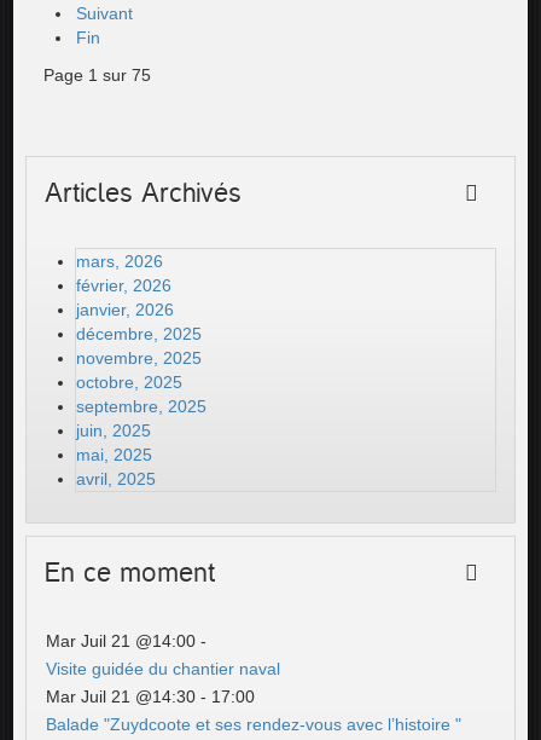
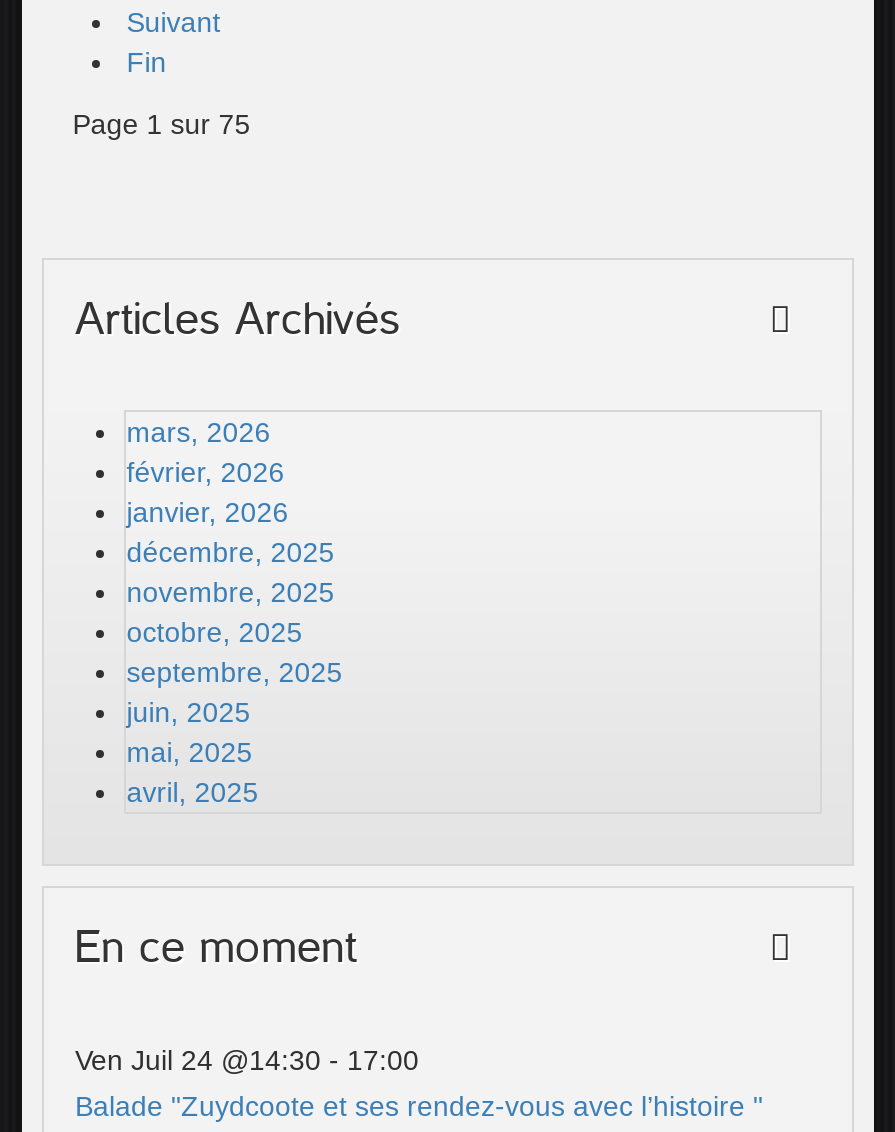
[45,631,280,706] Mar Juil 21 @14:00 - | Visite guidée du chantier naval | Mar Juil 21 @14:30 - 17:00 -> [75,1044,419,1076] Ven Juil 24 @14:30 - 17:00

